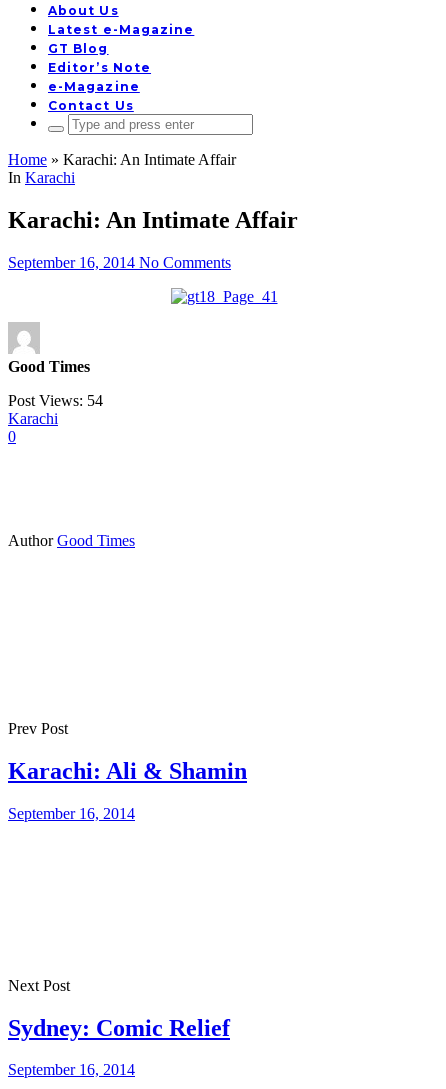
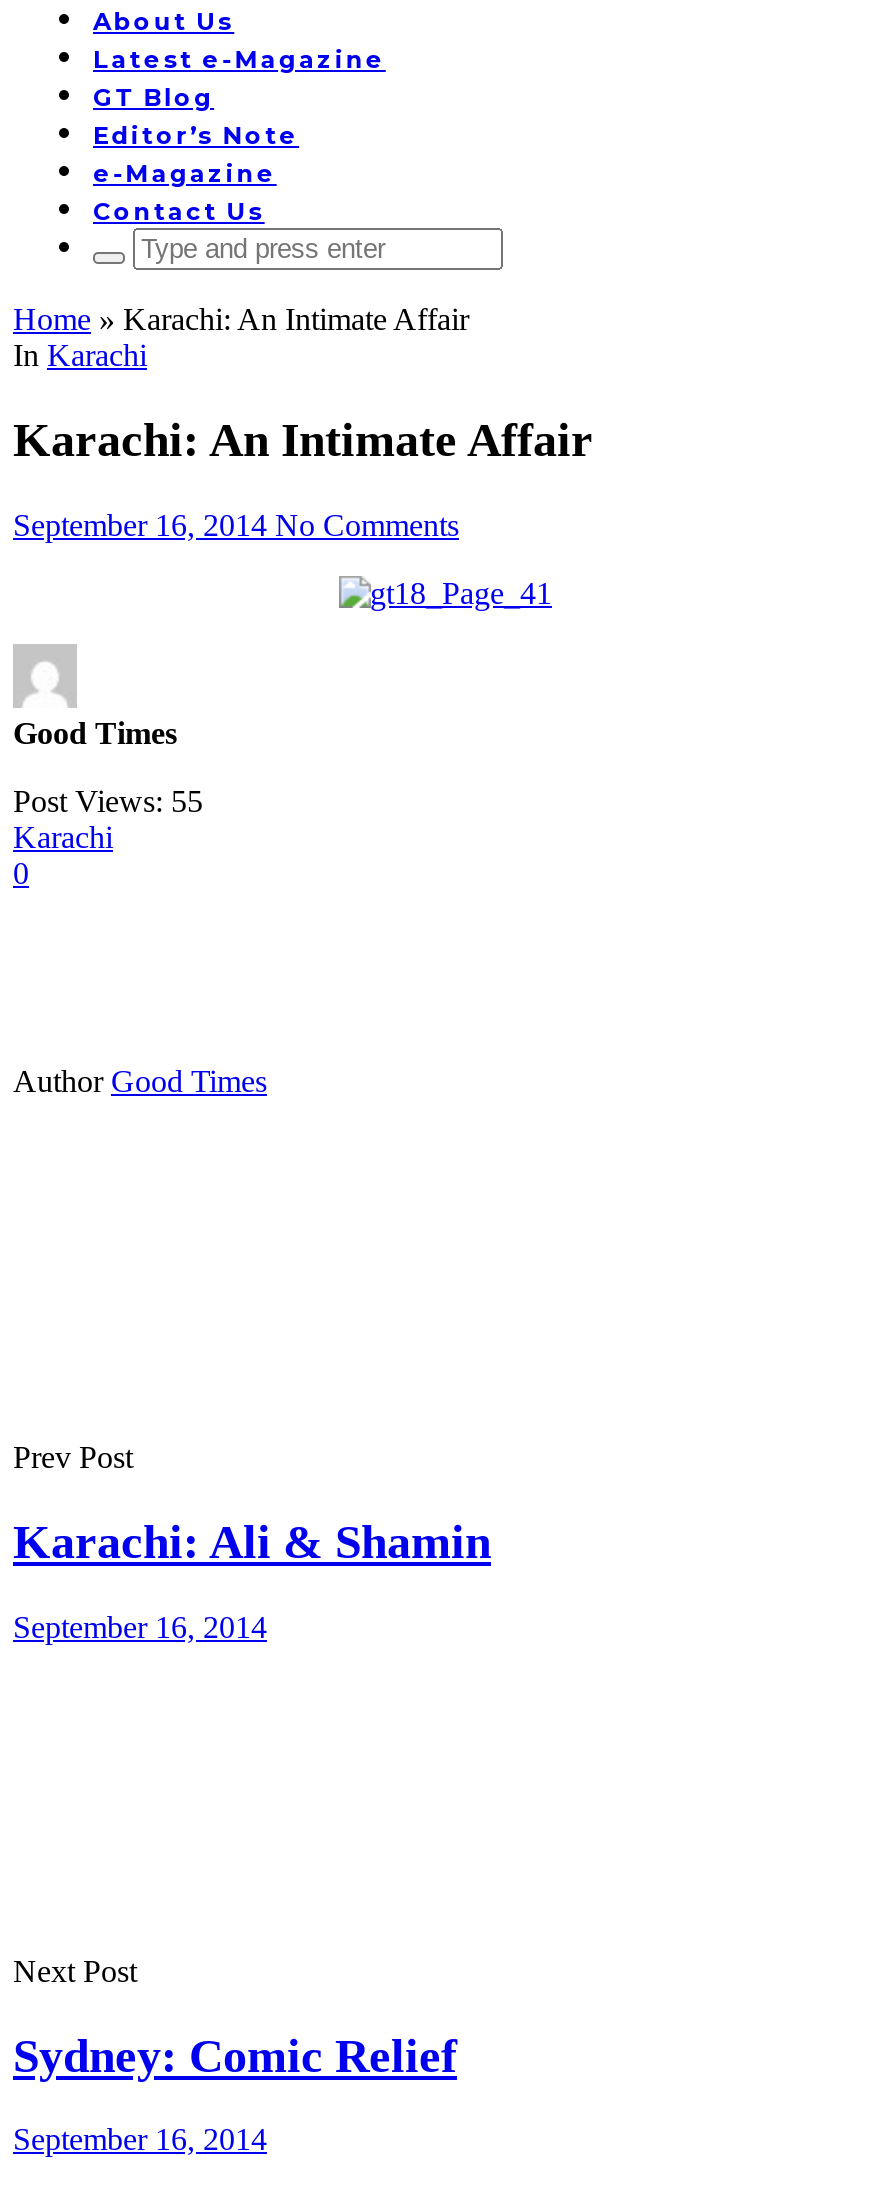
[8,392,103,409] Post Views: 54 -> [13,784,203,818] Post Views: 55

